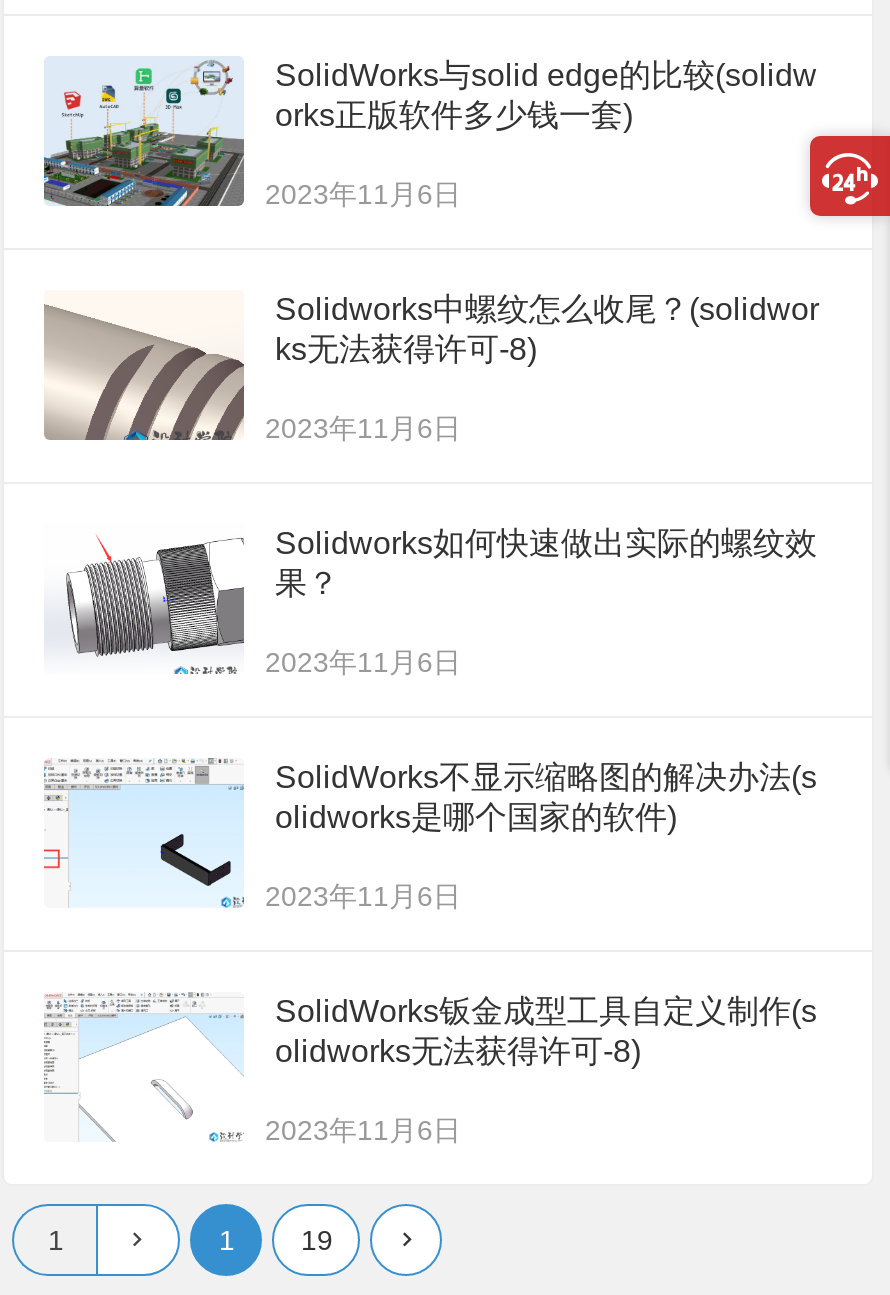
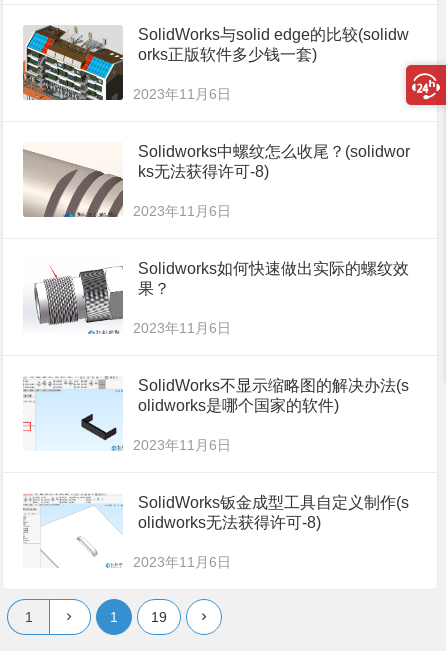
[42,56,246,208] [image] -> [22,24,124,101] [image]

